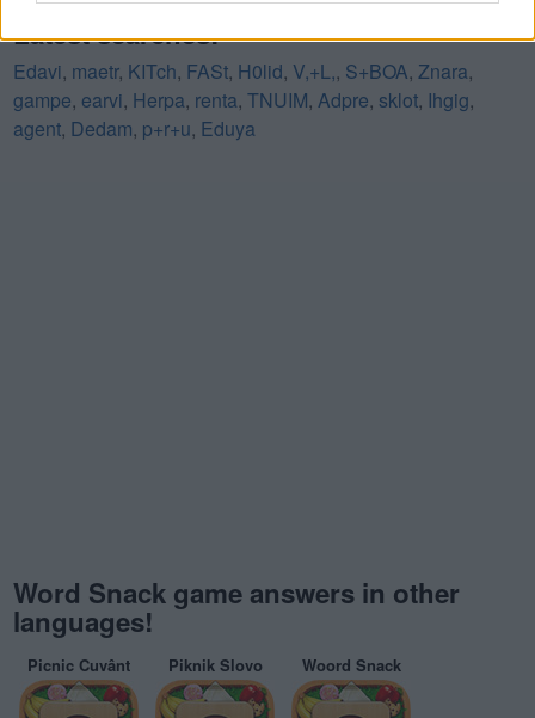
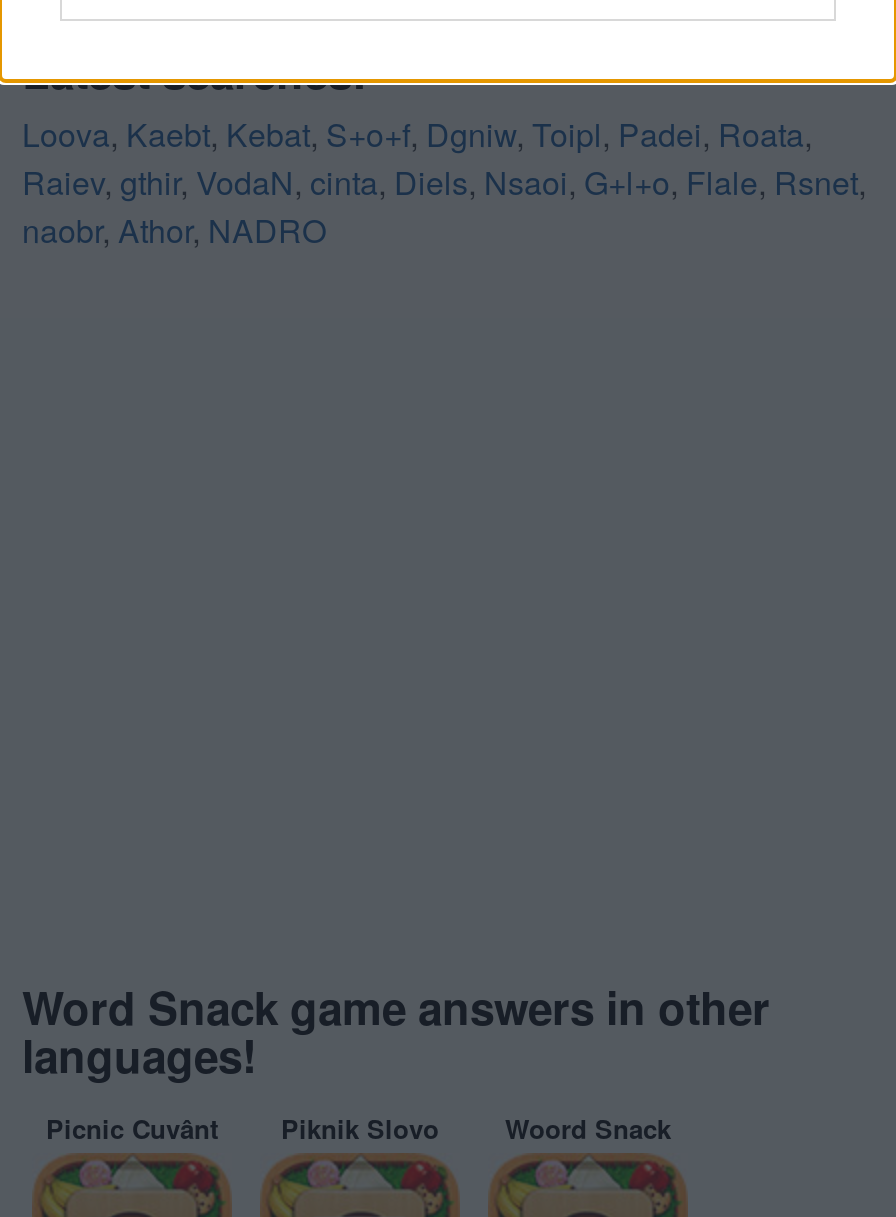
[13,57,474,142] Edavi, maetr, KITch, FASt, H0lid, V,+L,, S+BOA, Znara, | gampe, earvi, Herpa, renta, TNUIM, Adpre, sklot, Ihgig, | agent, Dedam, p+r+u, Eduya -> [22,111,866,253] Loova, Kaebt, Kebat, S+o+f, Dgniw, Toipl, Padei, Roata, | Raiev, gthir, VodaN, cinta, Diels, Nsaoi, G+l+o, Flale, Rsnet, | naobr, Athor, NADRO

